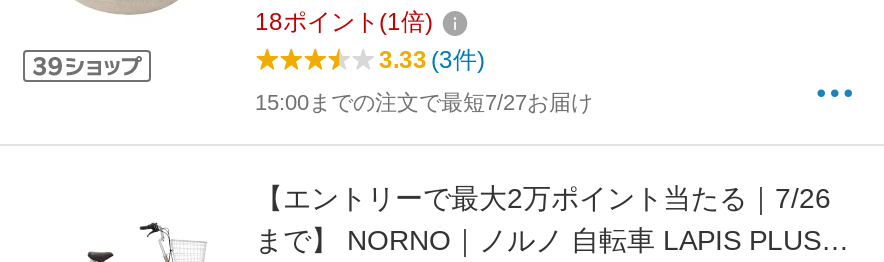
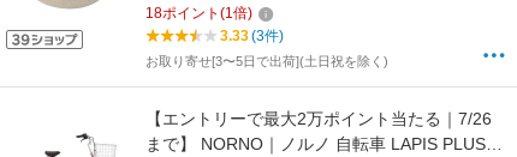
[255,90,593,114] 15:00までの注文で最短7/27お届け -> [145,54,388,68] お取り寄せ[3〜5日で出荷](土日祝を除く)

